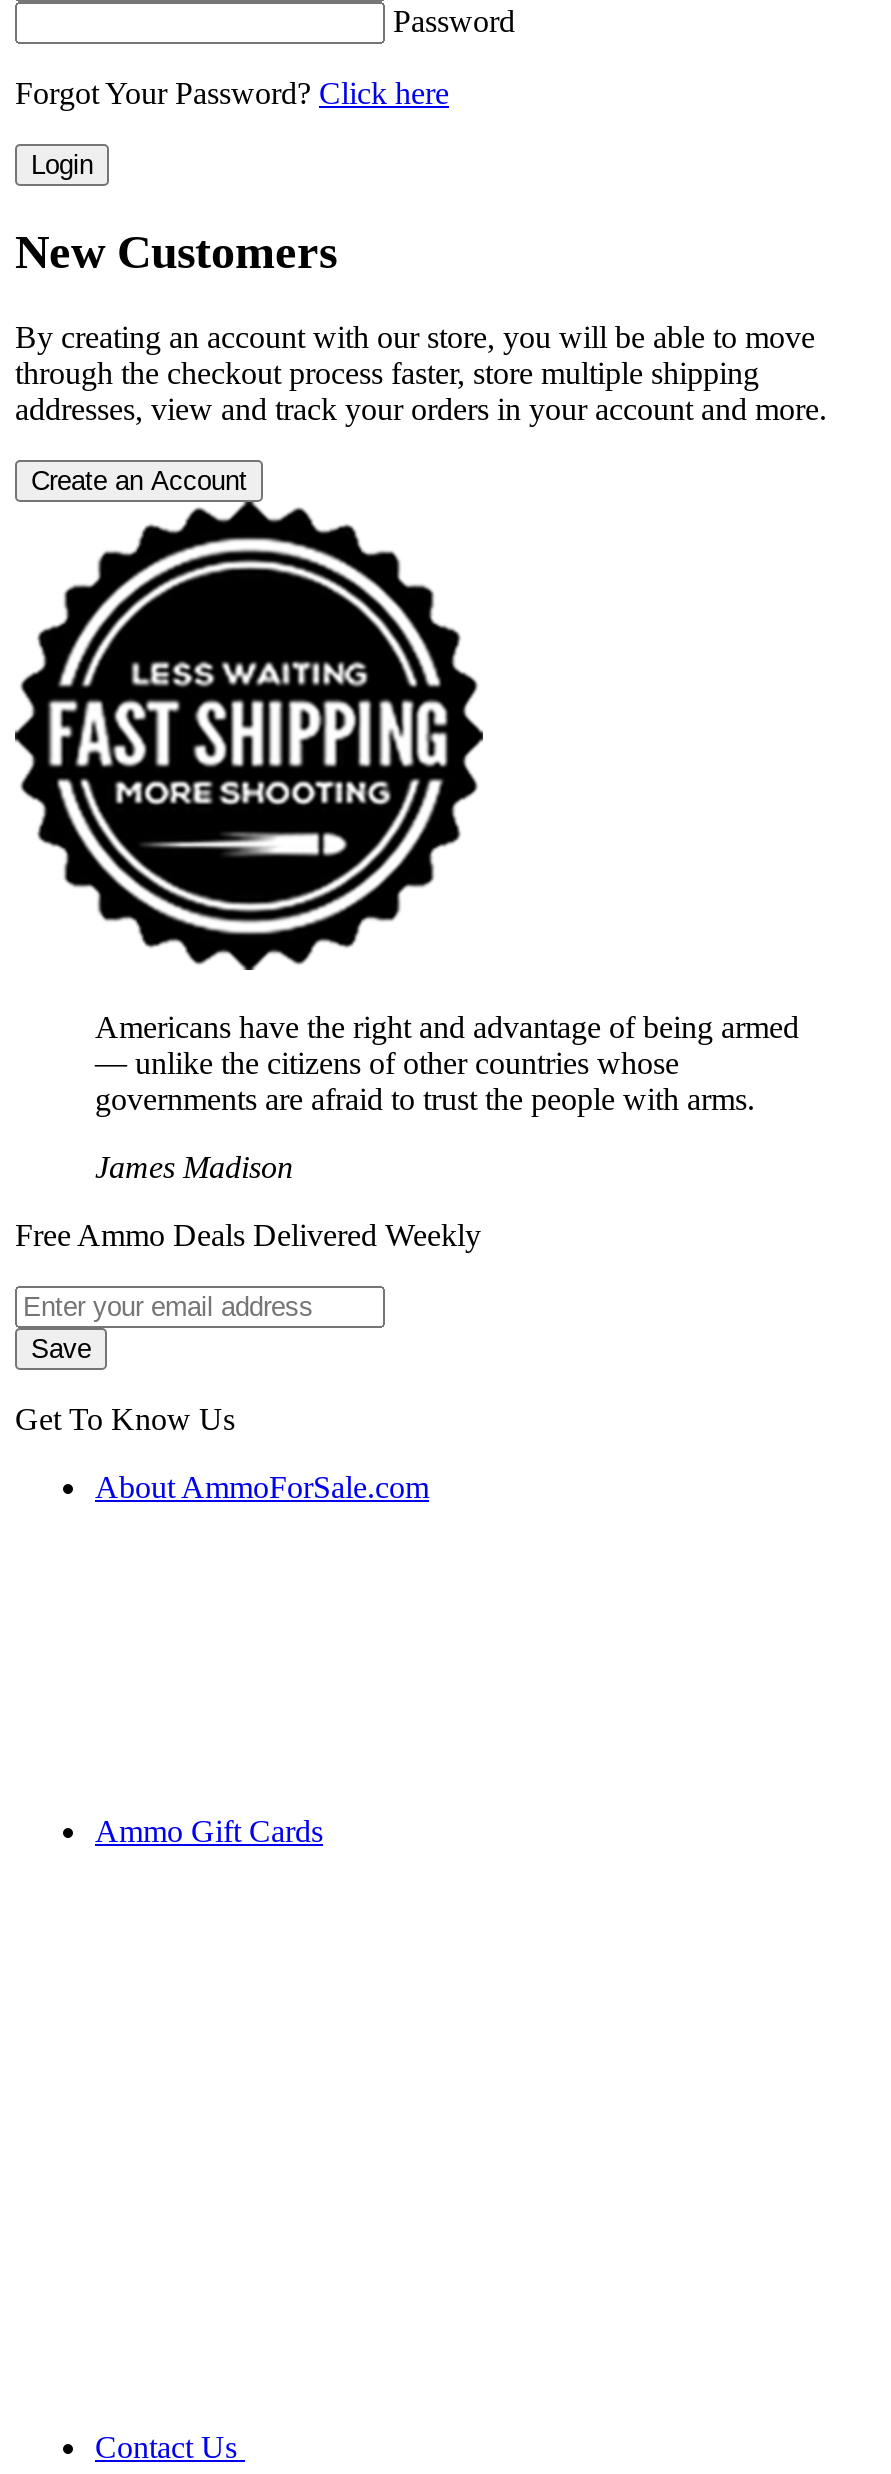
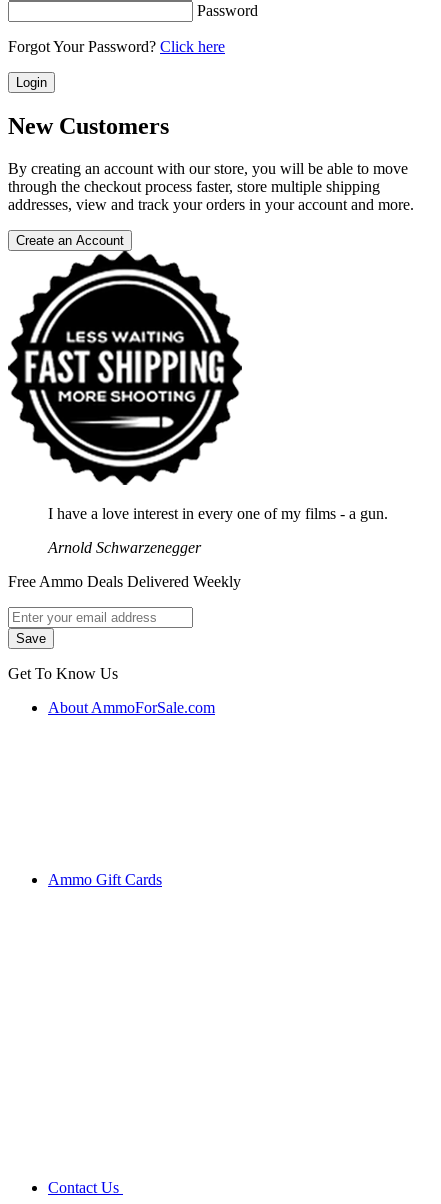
[95,1009,799,1115] Americans have the right and advantage of being armed | ― unlike the citizens of other countries whose | governments are afraid to trust the people with arms. -> [48,505,388,522] I have a love interest in every one of my films - a gun.
[95,1149,293,1183] James Madison -> [48,539,201,556] Arnold Schwarzenegger

